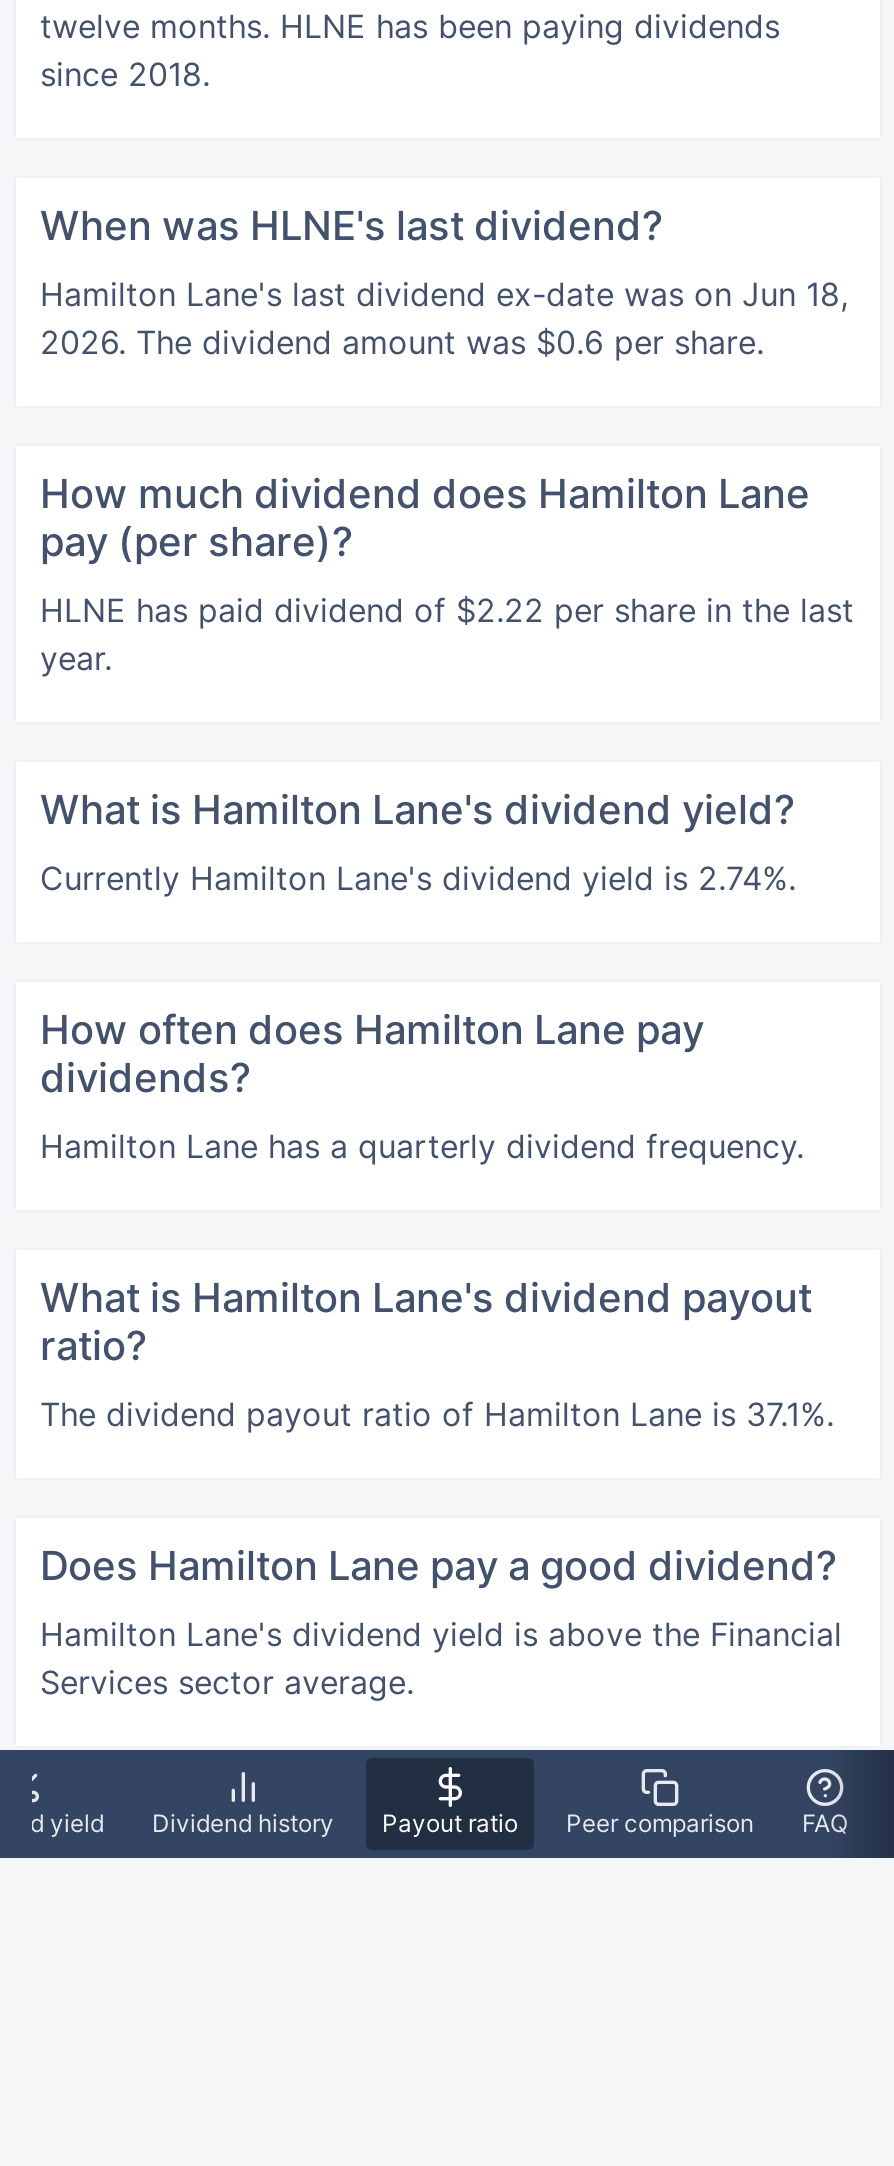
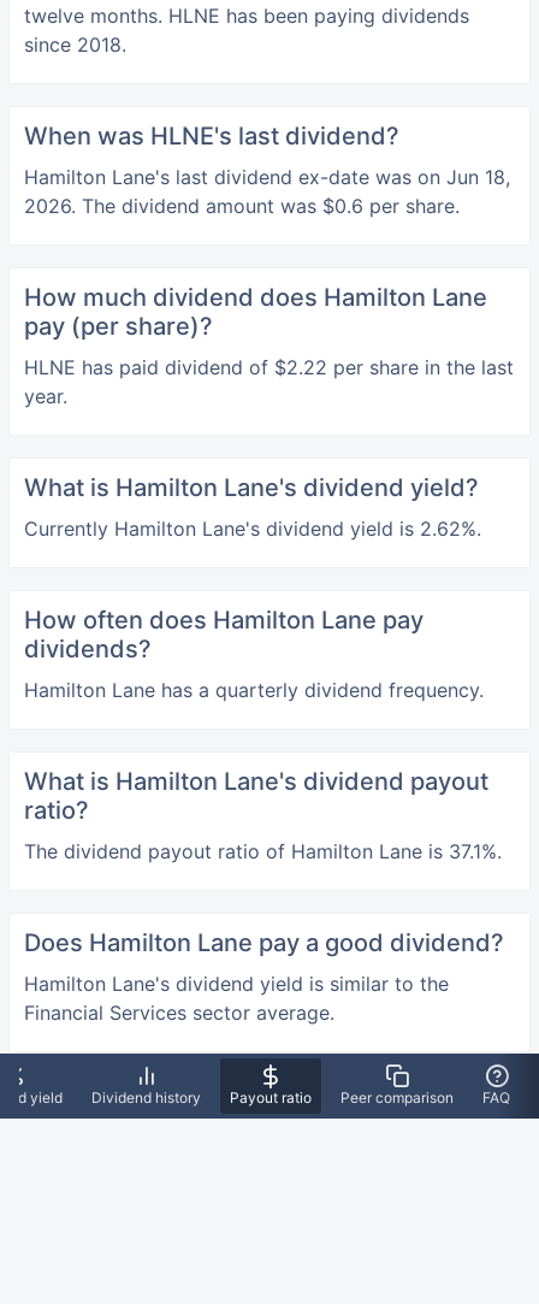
[40,857,796,897] Currently Hamilton Lane's dividend yield is 2.74%. -> [24,516,481,540] Currently Hamilton Lane's dividend yield is 2.62%.
[40,1613,842,1701] Hamilton Lane's dividend yield is above the Financial | Services sector average. -> [24,971,449,1024] Hamilton Lane's dividend yield is similar to the | Financial Services sector average.

